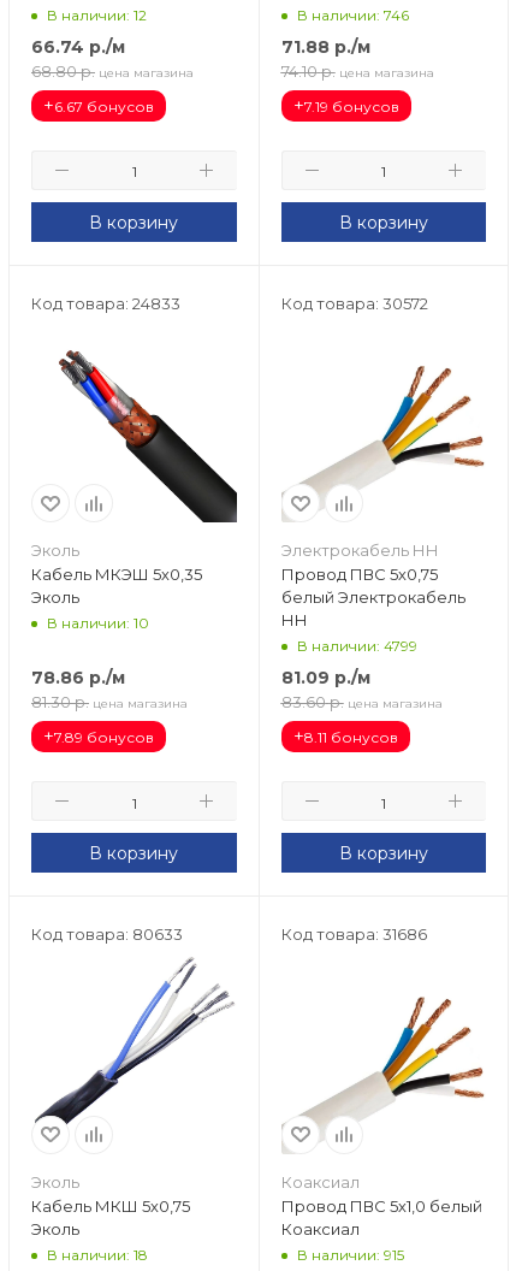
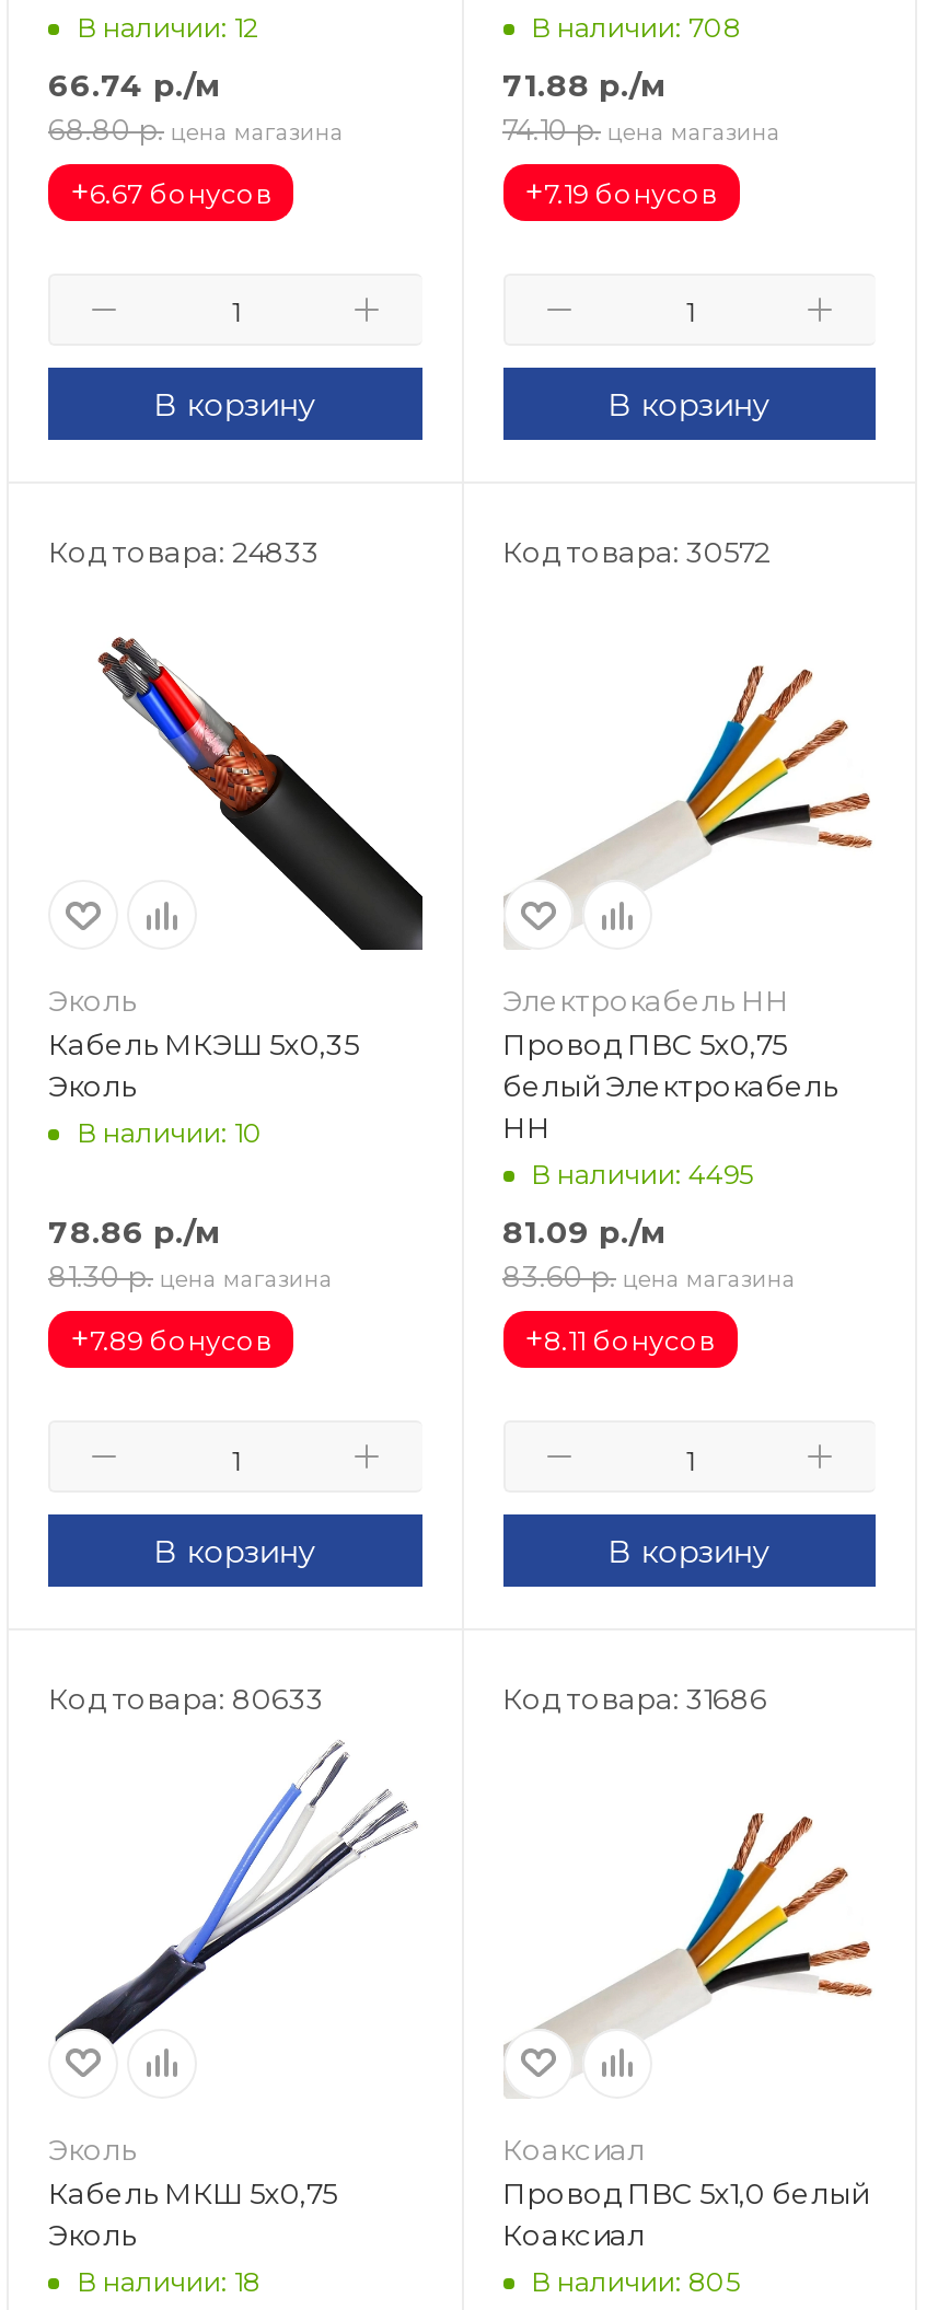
[296,6,408,24] В наличии: 746 -> [531,10,741,43] В наличии: 708
[296,637,417,655] В наличии: 4799 -> [531,1158,752,1191] В наличии: 4495
[296,1245,404,1263] В наличии: 915 -> [531,2264,739,2297] В наличии: 805

